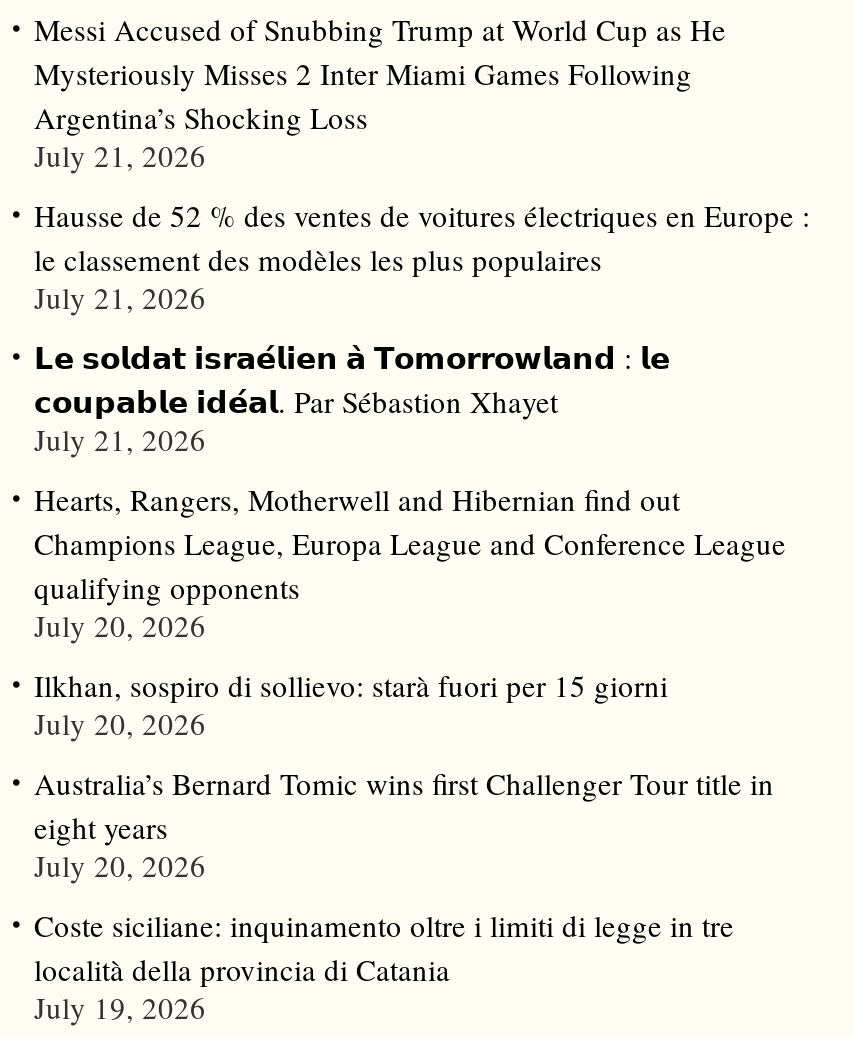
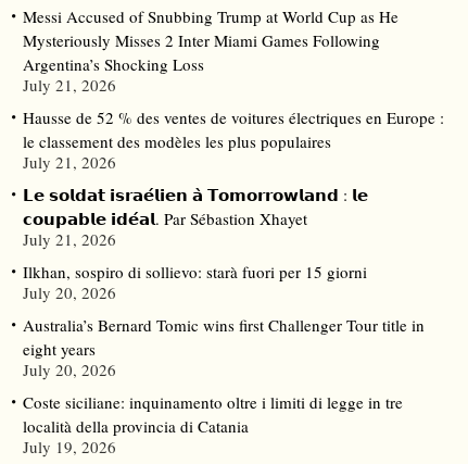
[34,480,786,646] Hearts, Rangers, Motherwell and Hibernian find out | Champions League, Europa League and Conference League | qualifying opponents | July 20, 2026 -> none

